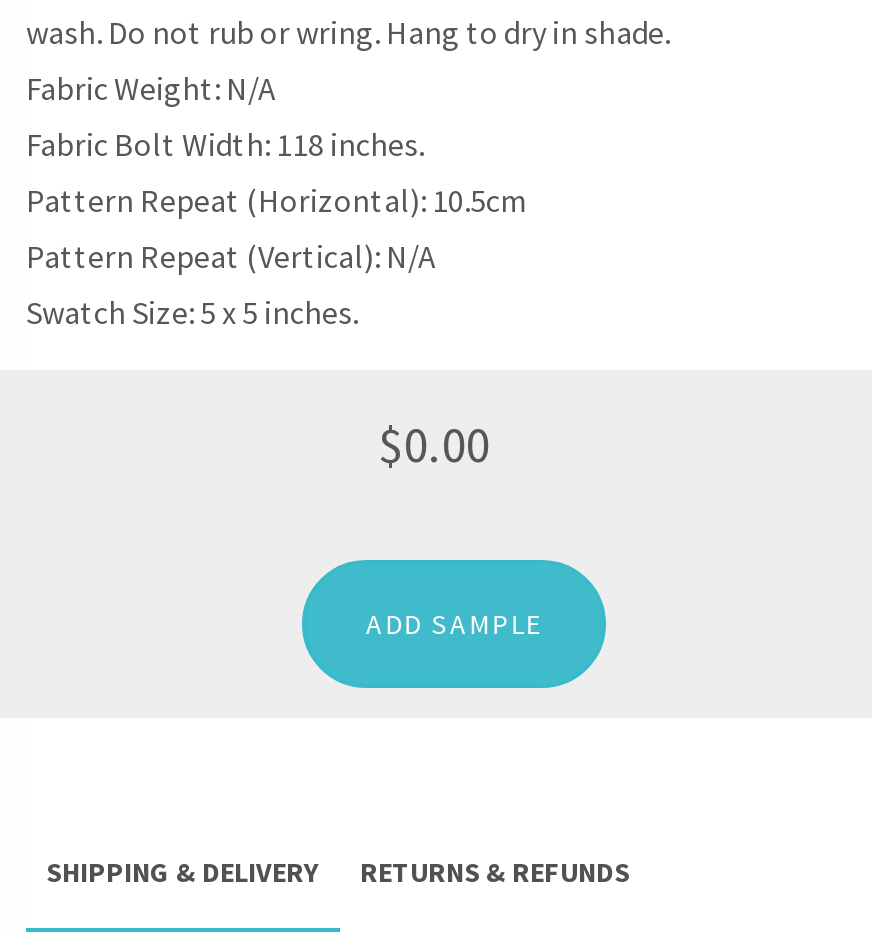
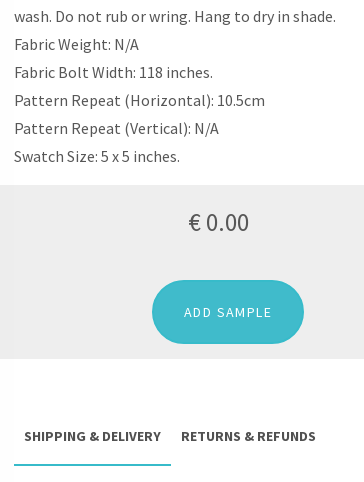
[378,412,490,476] $0.00 -> [187,206,248,238] €0.00

